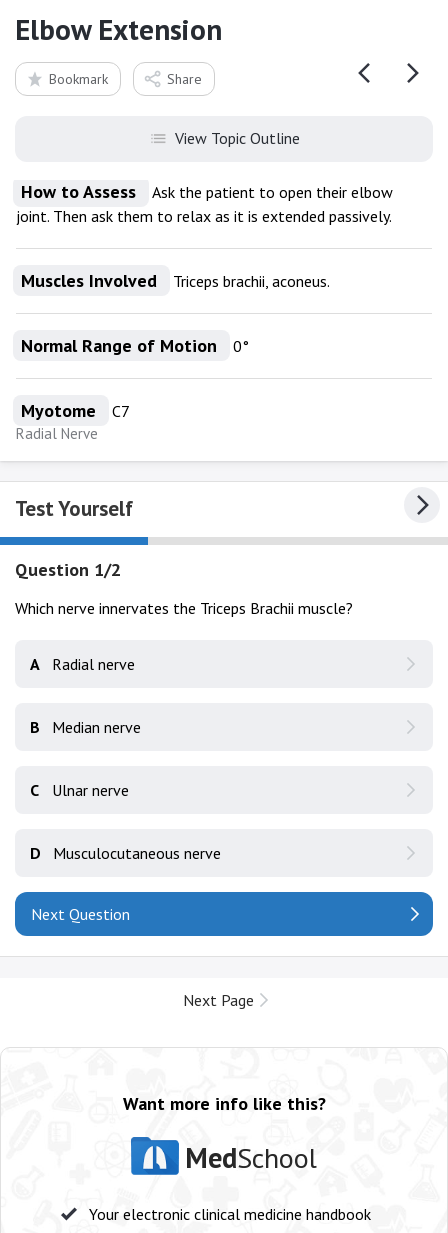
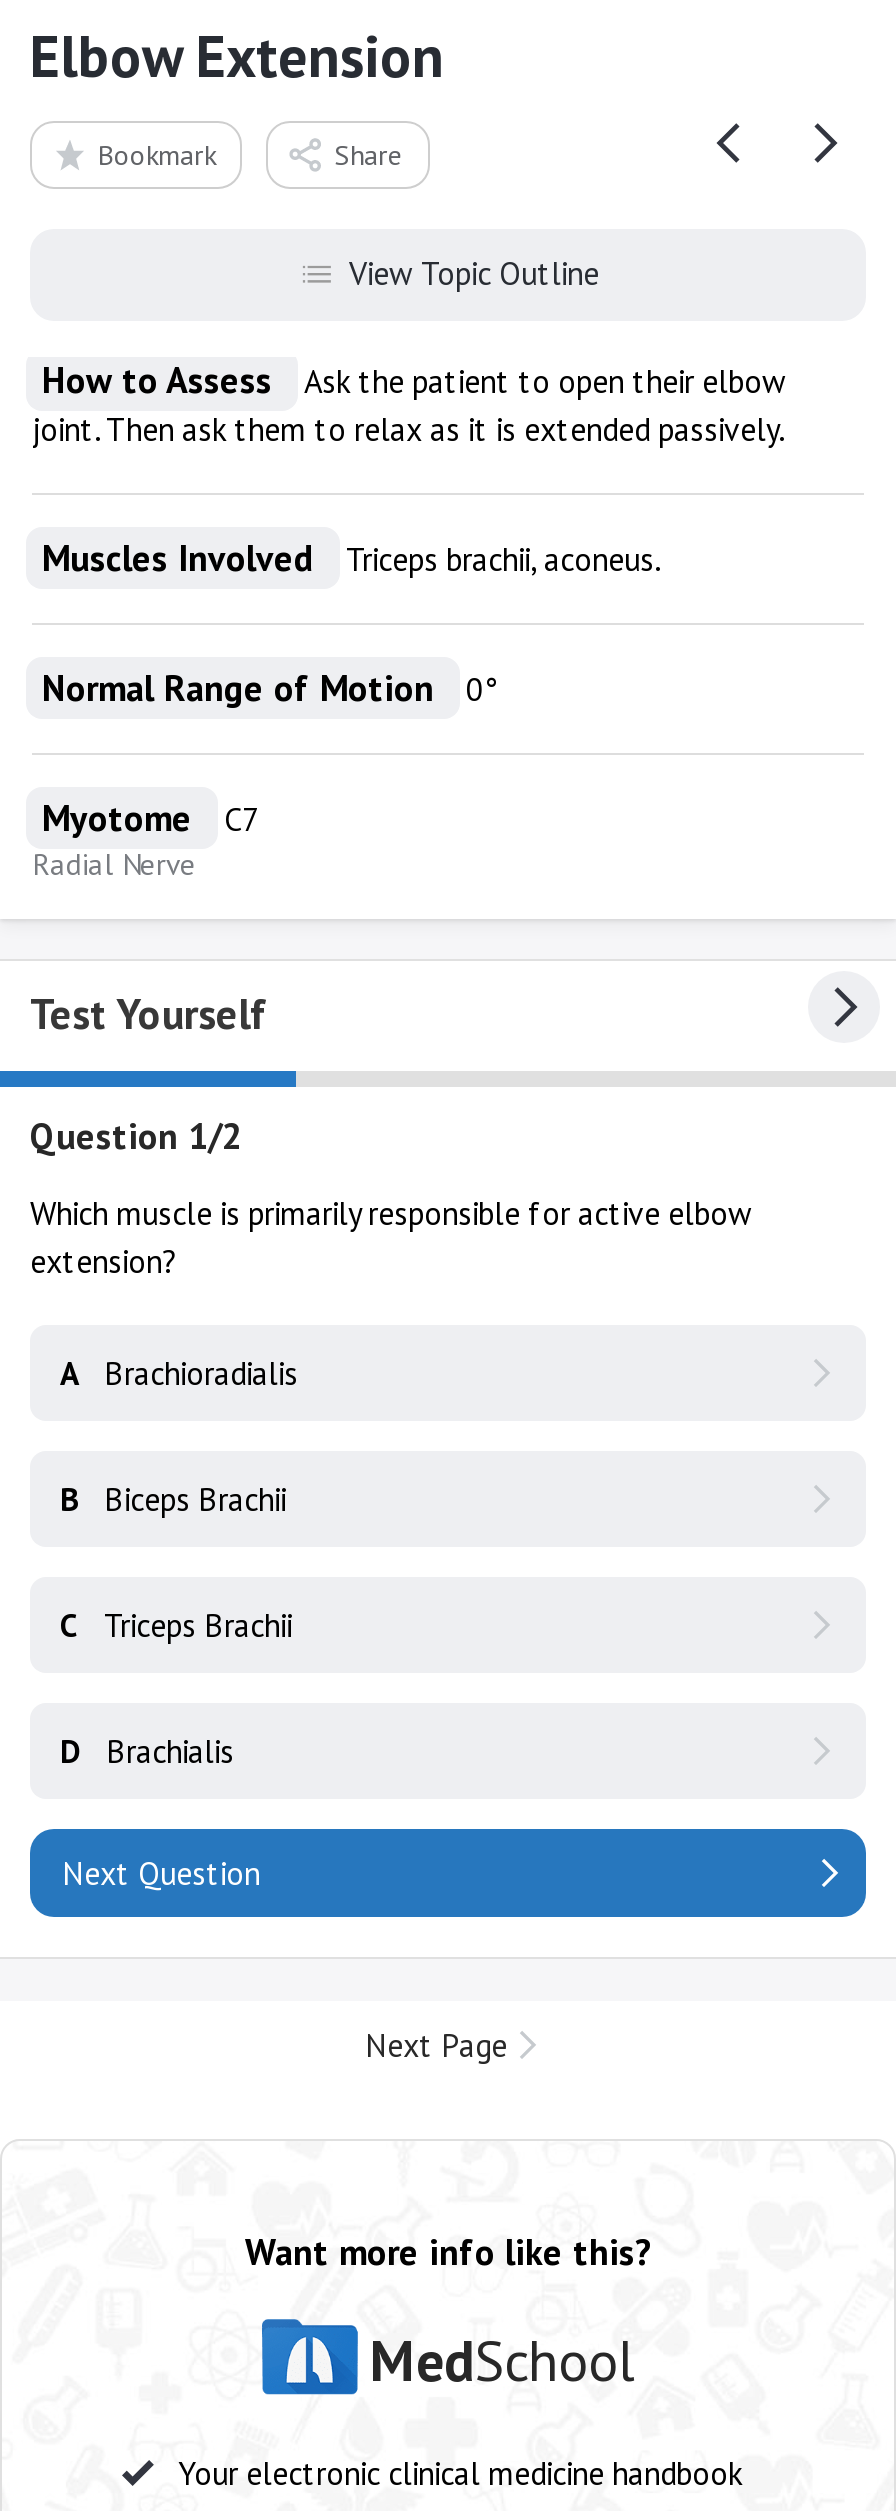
[15,598,353,618] Which nerve innervates the Triceps Brachii muscle? -> [30,1193,752,1281] Which muscle is primarily responsible for active elbow | extension?
[30,654,135,674] A Radial nerve -> [60,1353,298,1393] A Brachioradialis
[30,717,141,737] B Median nerve -> [60,1479,286,1519] B Biceps Brachii
[52,780,129,800] Ulnar nerve -> [104,1605,292,1645] Triceps Brachii
[30,843,221,863] D Musculocutaneous nerve -> [60,1731,234,1771] D Brachialis

